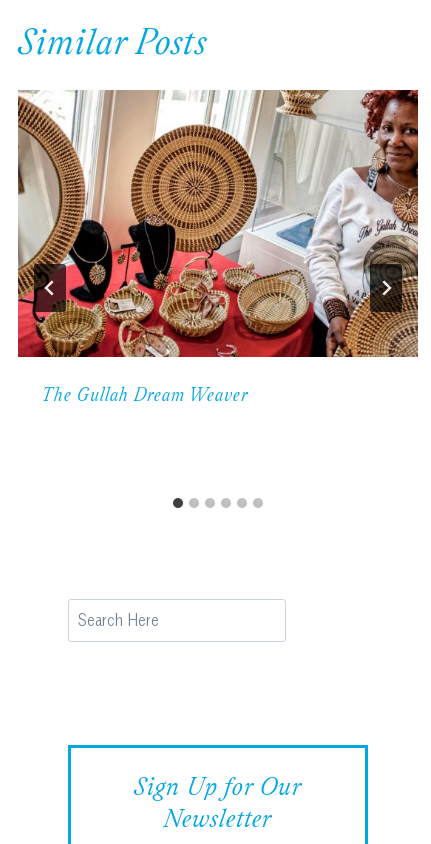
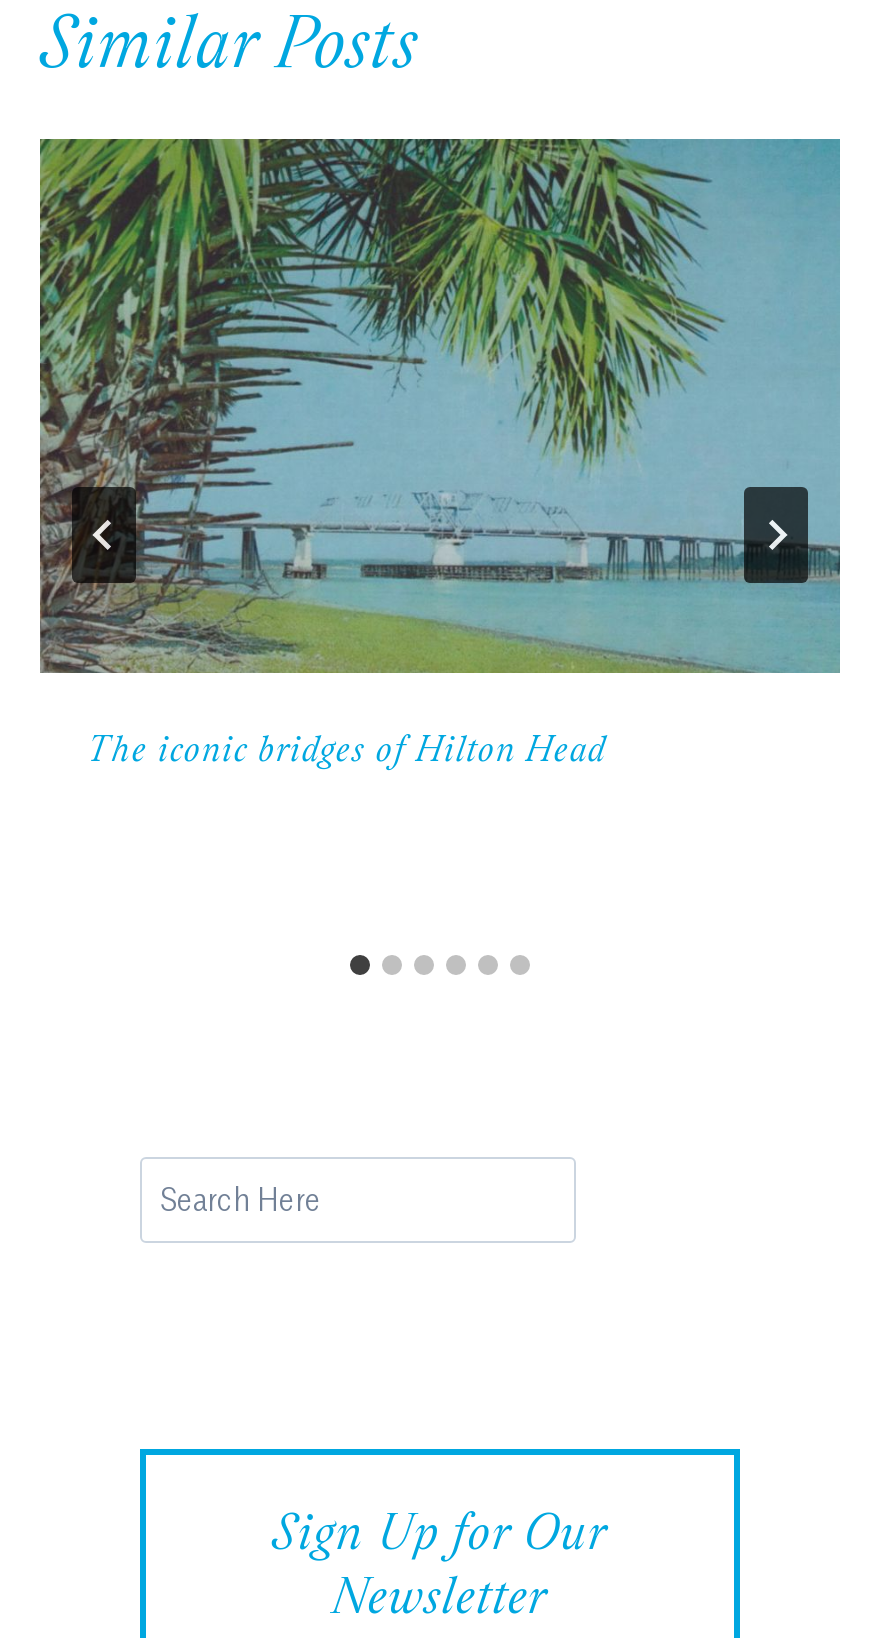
[17,89,419,407] [image] | The Gullah Dream Weaver -> [38,137,842,773] [image] | The iconic bridges of Hilton Head

